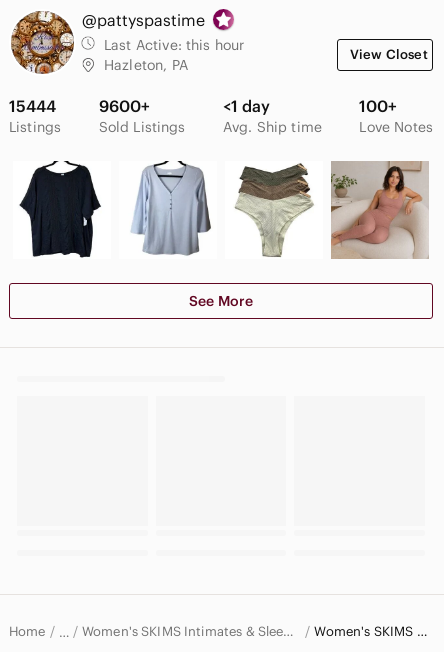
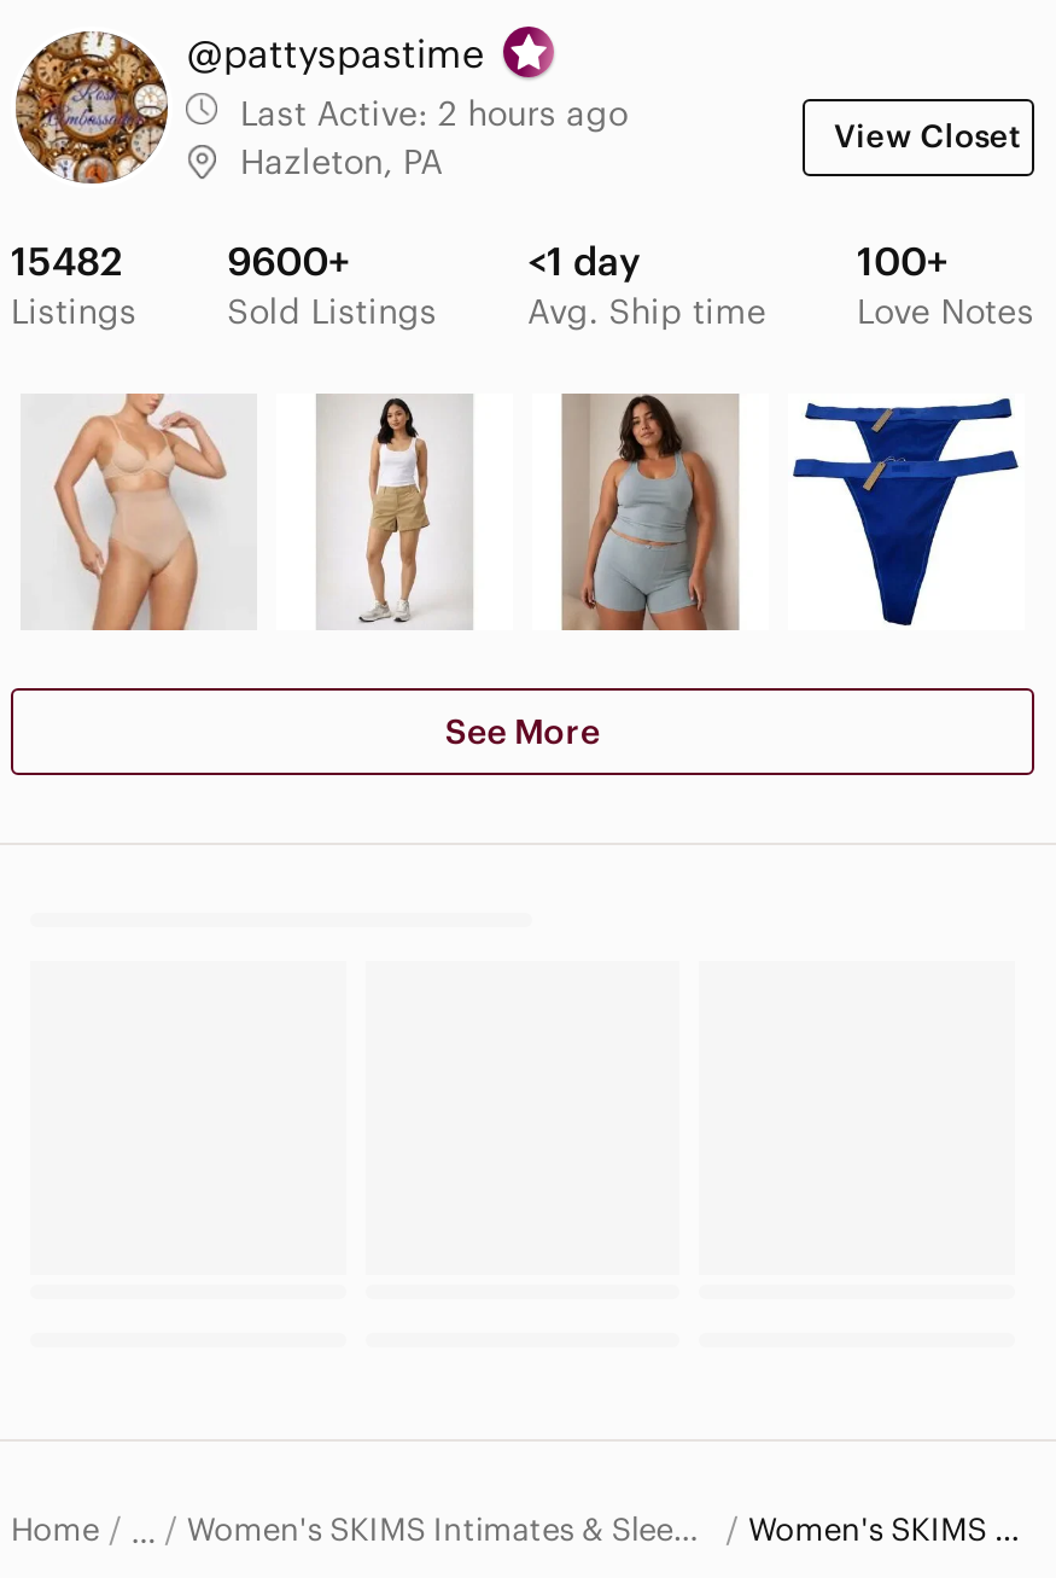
[104,36,244,54] Last Active: this hour -> [240,91,628,134] Last Active: 2 hours ago
[9,96,56,116] 15444 -> [11,236,122,284] 15482
[19,160,101,259] [image] -> [40,391,231,633] [image]
[131,160,212,258] [image] -> [308,394,498,630] [image]
[234,161,314,259] [image] -> [559,391,745,633] [image]
[330,160,429,260] [image] -> [788,394,1022,630] [image]

